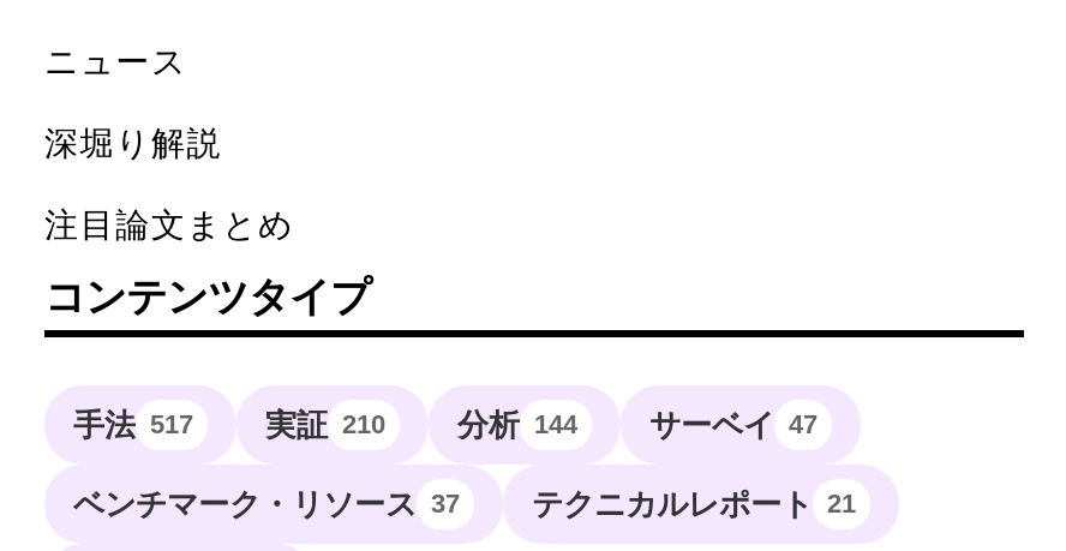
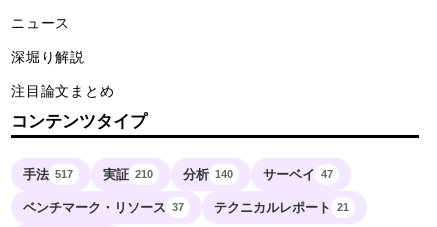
[73,406,818,442] 手法 517 実証 210 分析 144 サーベイ 47 -> [23,167,333,182] 手法 517 実証 210 分析 140 サーベイ 47

